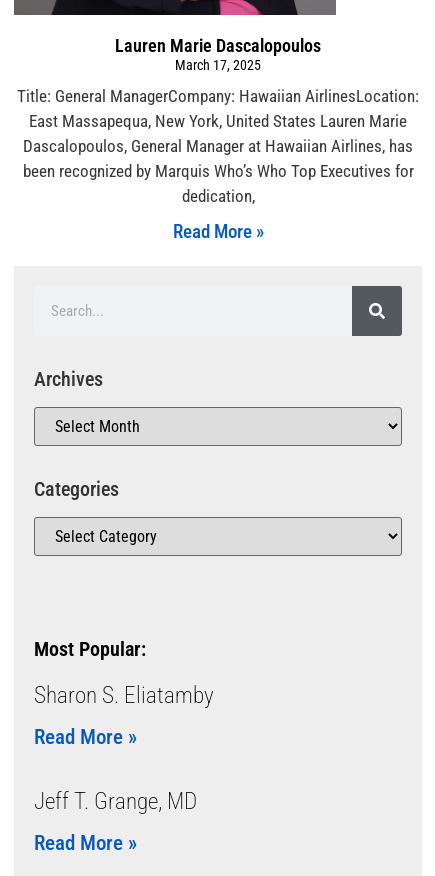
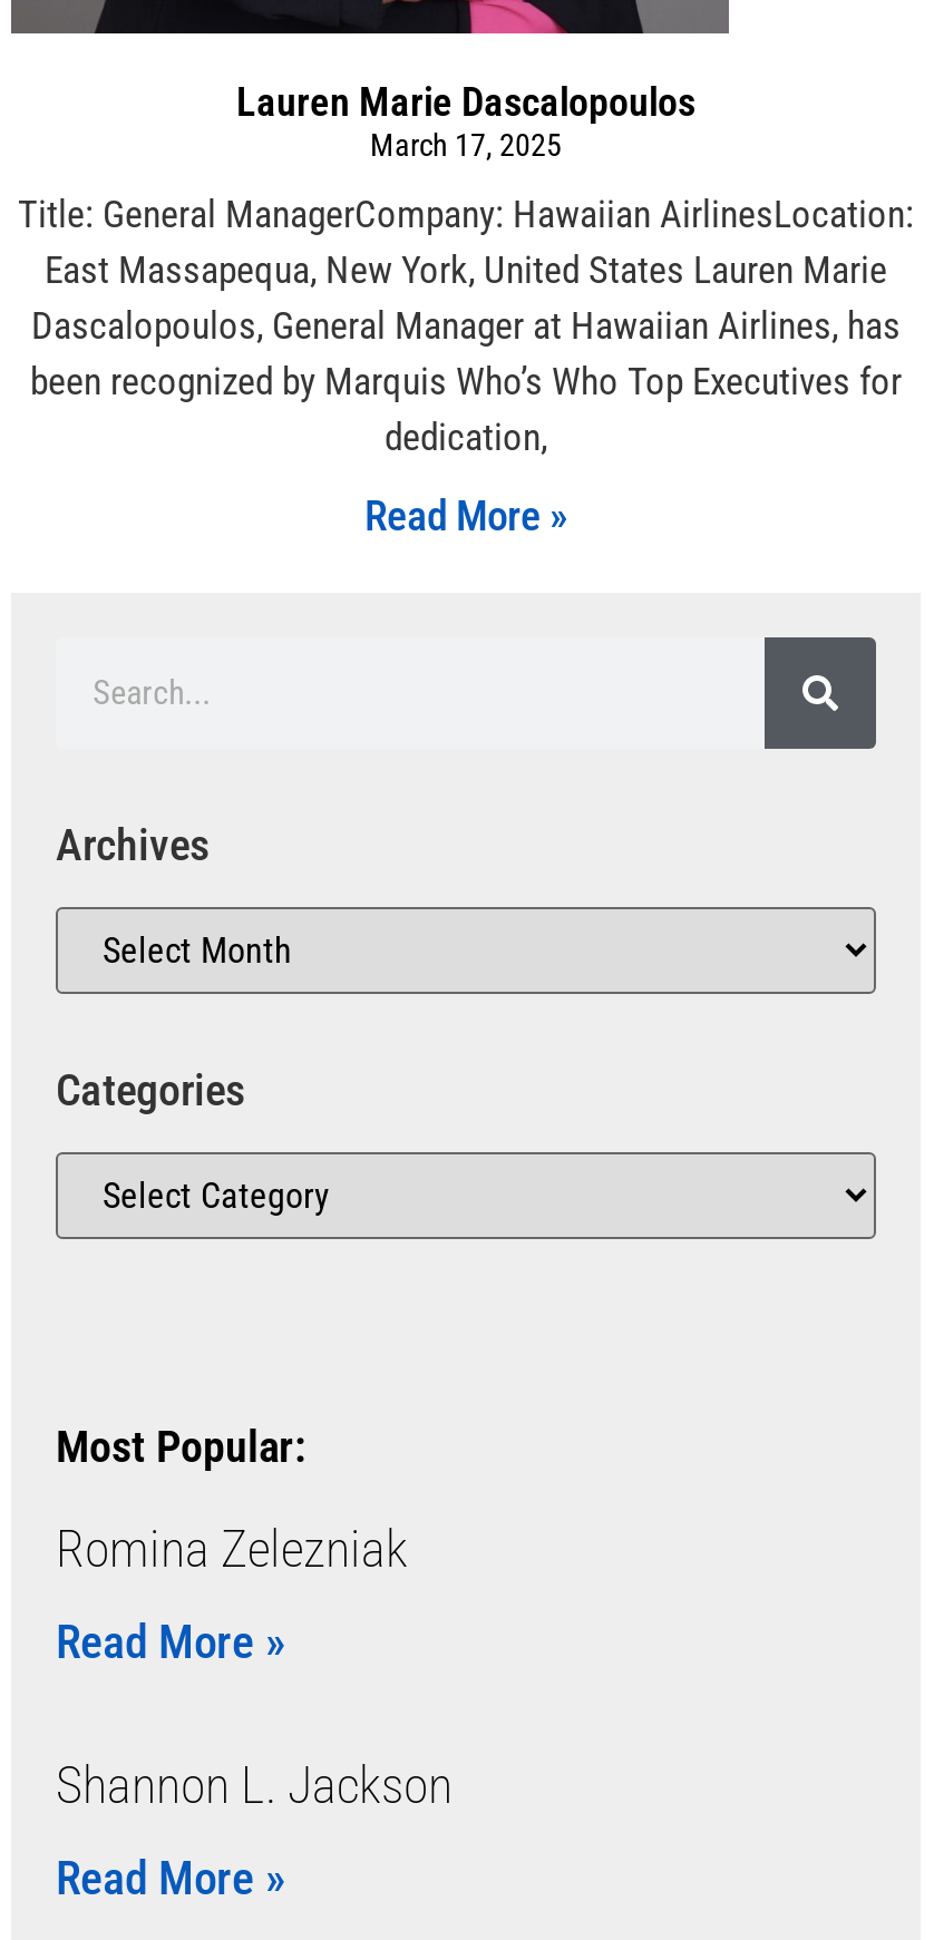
[34,682,214,709] Sharon S. Eliatamby -> [56,1520,408,1580] Romina Zelezniak
[34,788,197,815] Jeff T. Grange, MD -> [56,1756,453,1816] Shannon L. Jackson

